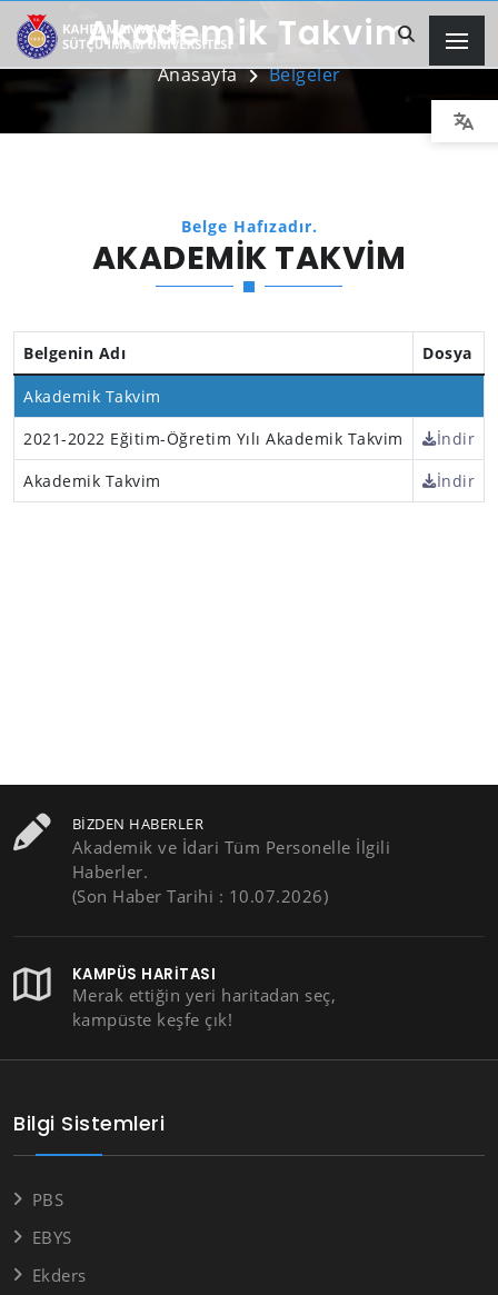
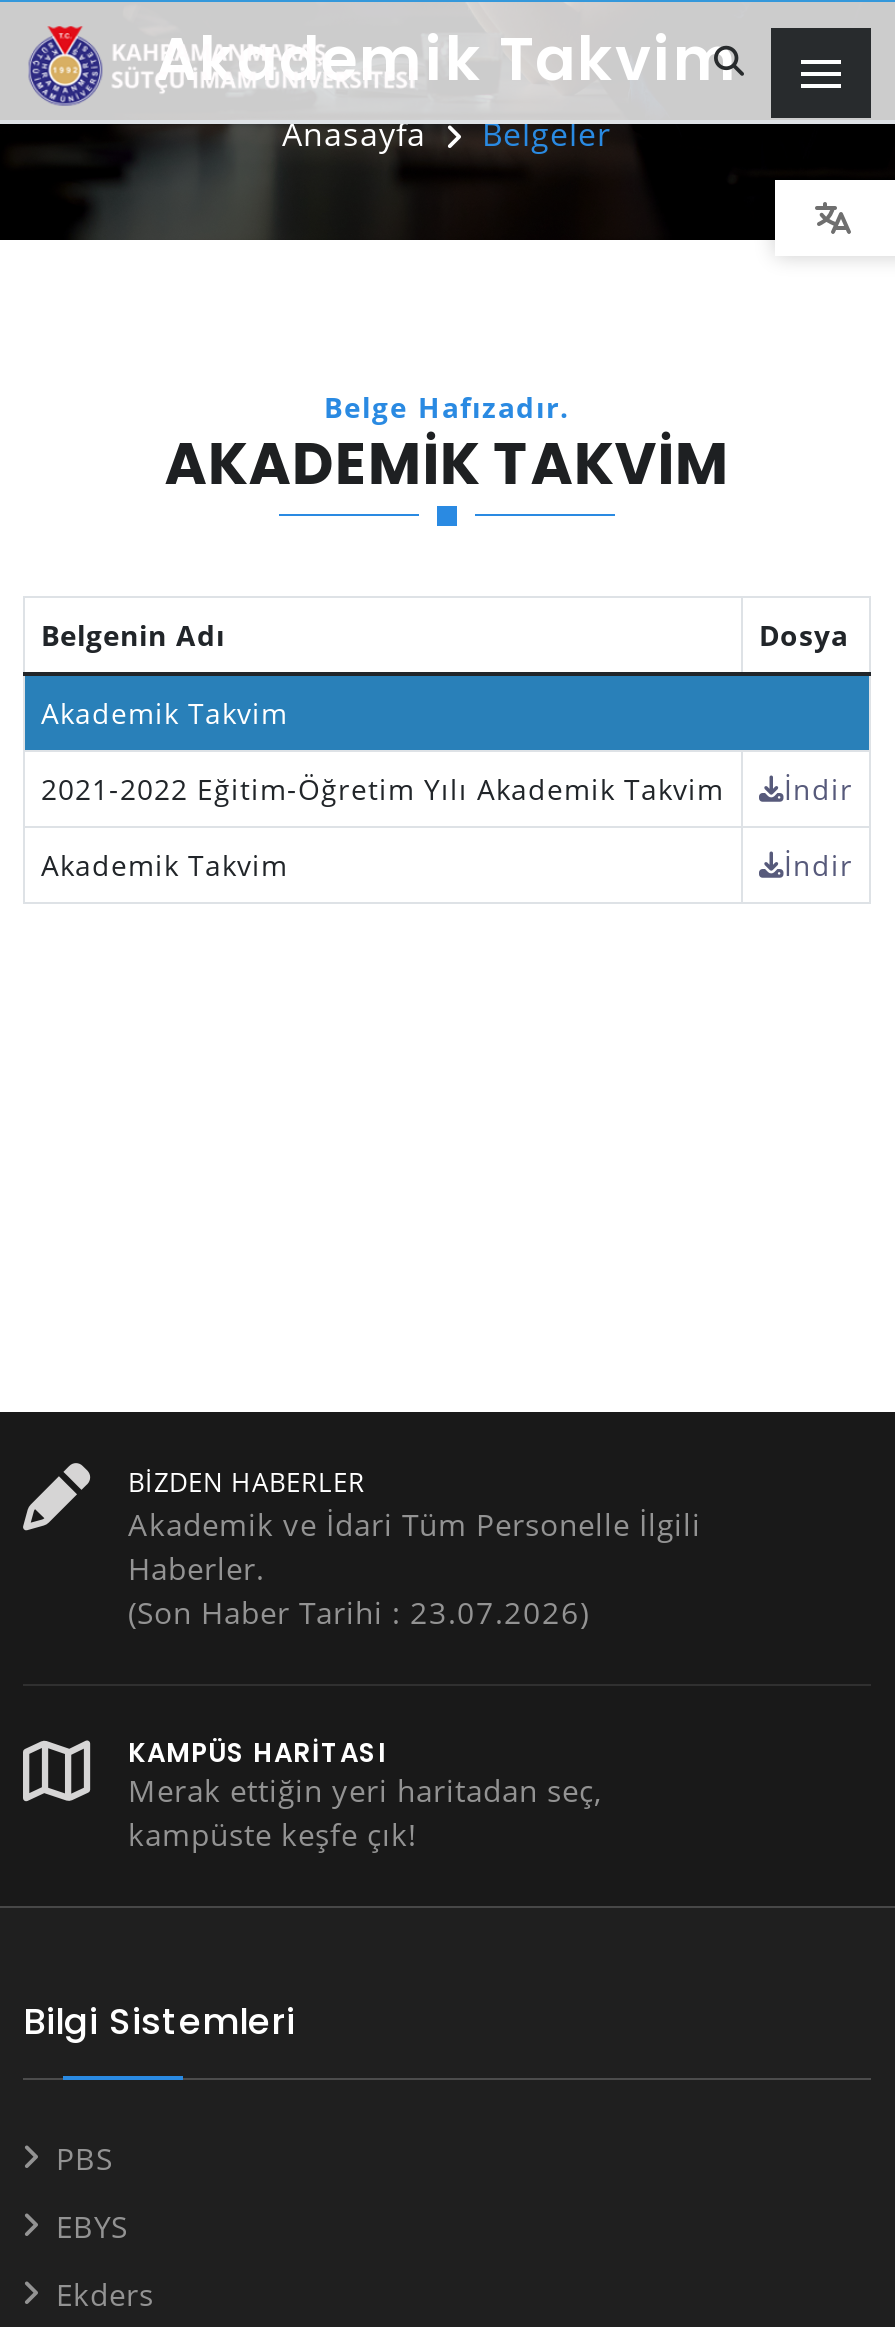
[72,884,328,907] (Son Haber Tarihi : 10.07.2026) -> [128,1591,589,1631] (Son Haber Tarihi : 23.07.2026)

